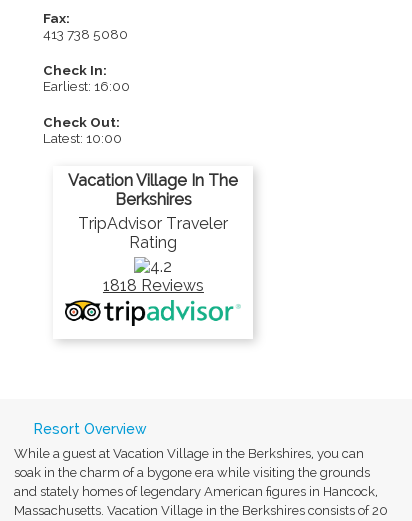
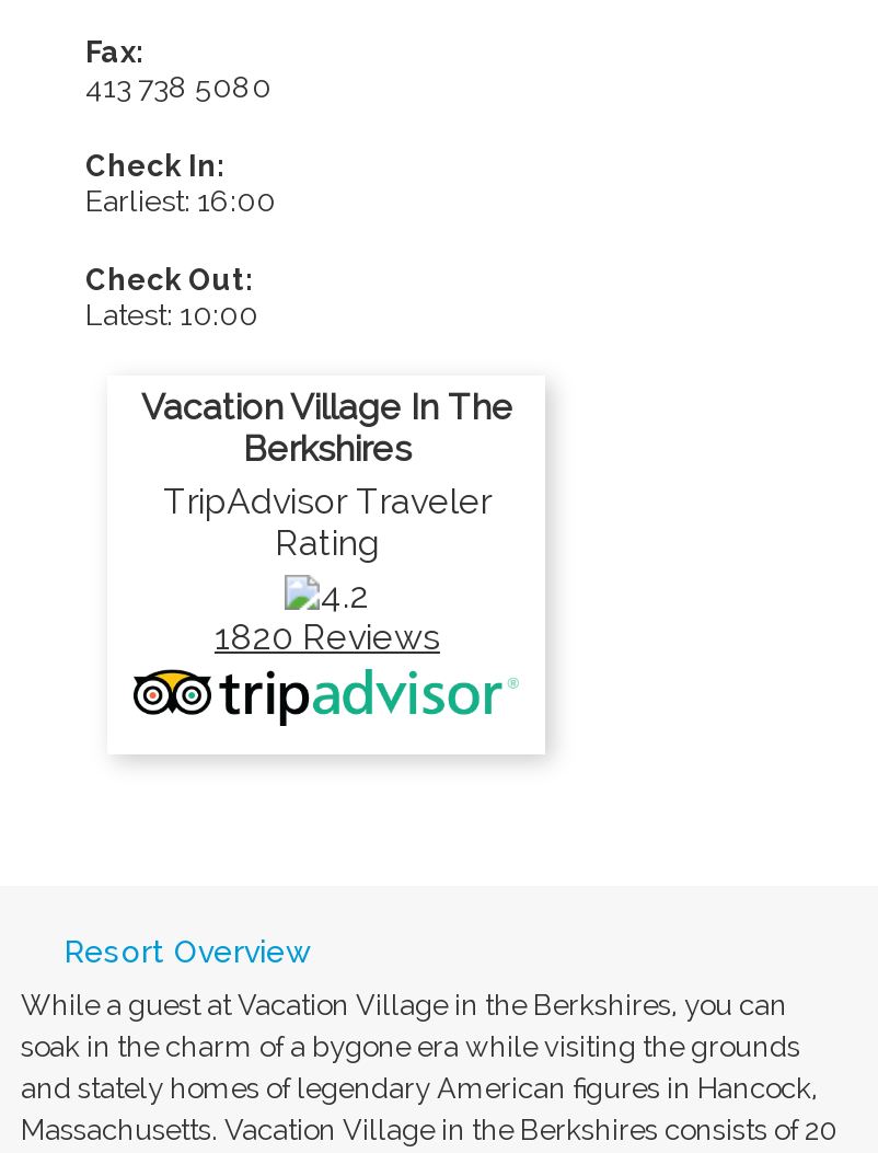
[103,276,204,295] 1818 Reviews -> [215,616,440,658] 1820 Reviews

